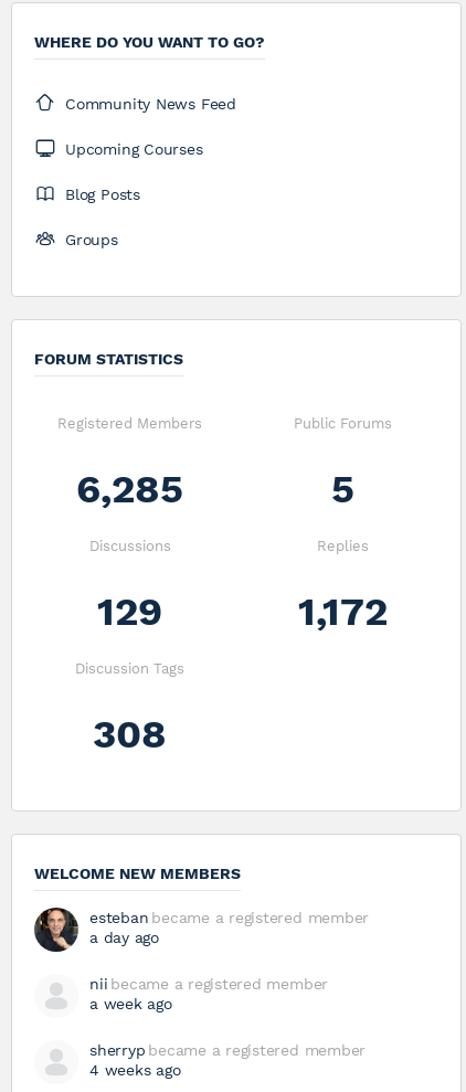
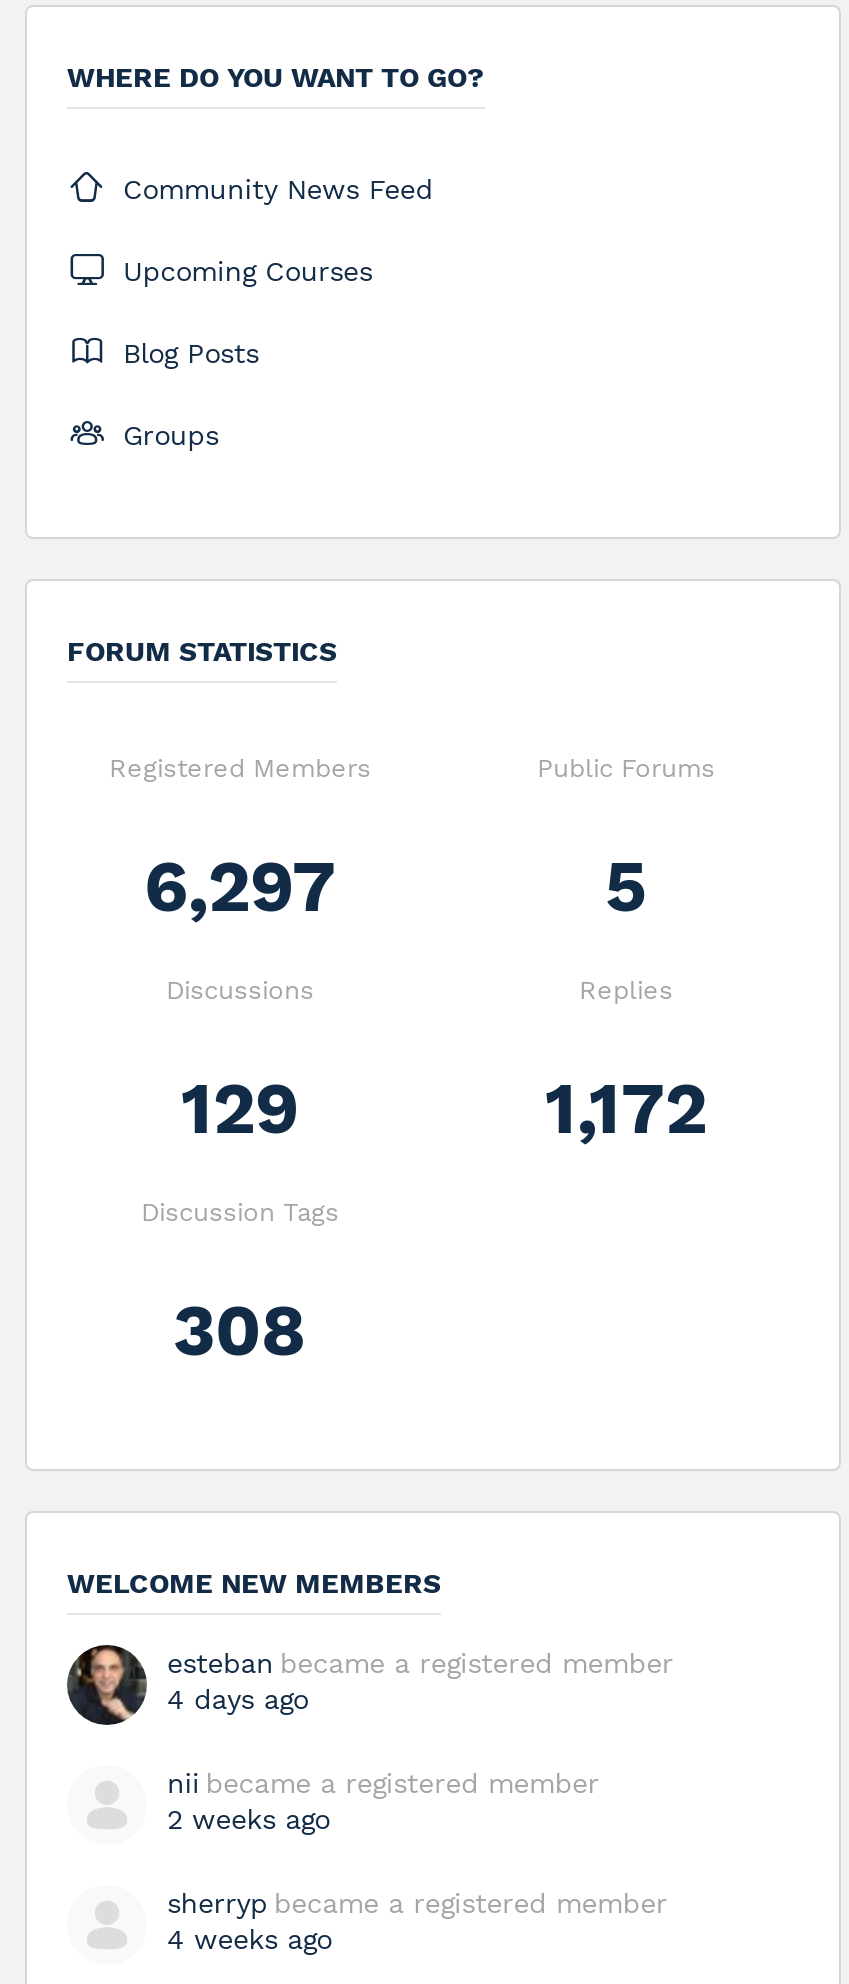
[76,466,183,512] 6,285 -> [144,845,336,929] 6,297
[89,929,159,946] a day ago -> [167,1683,308,1715] 4 days ago
[89,995,172,1013] a week ago -> [167,1803,330,1835] 2 weeks ago

